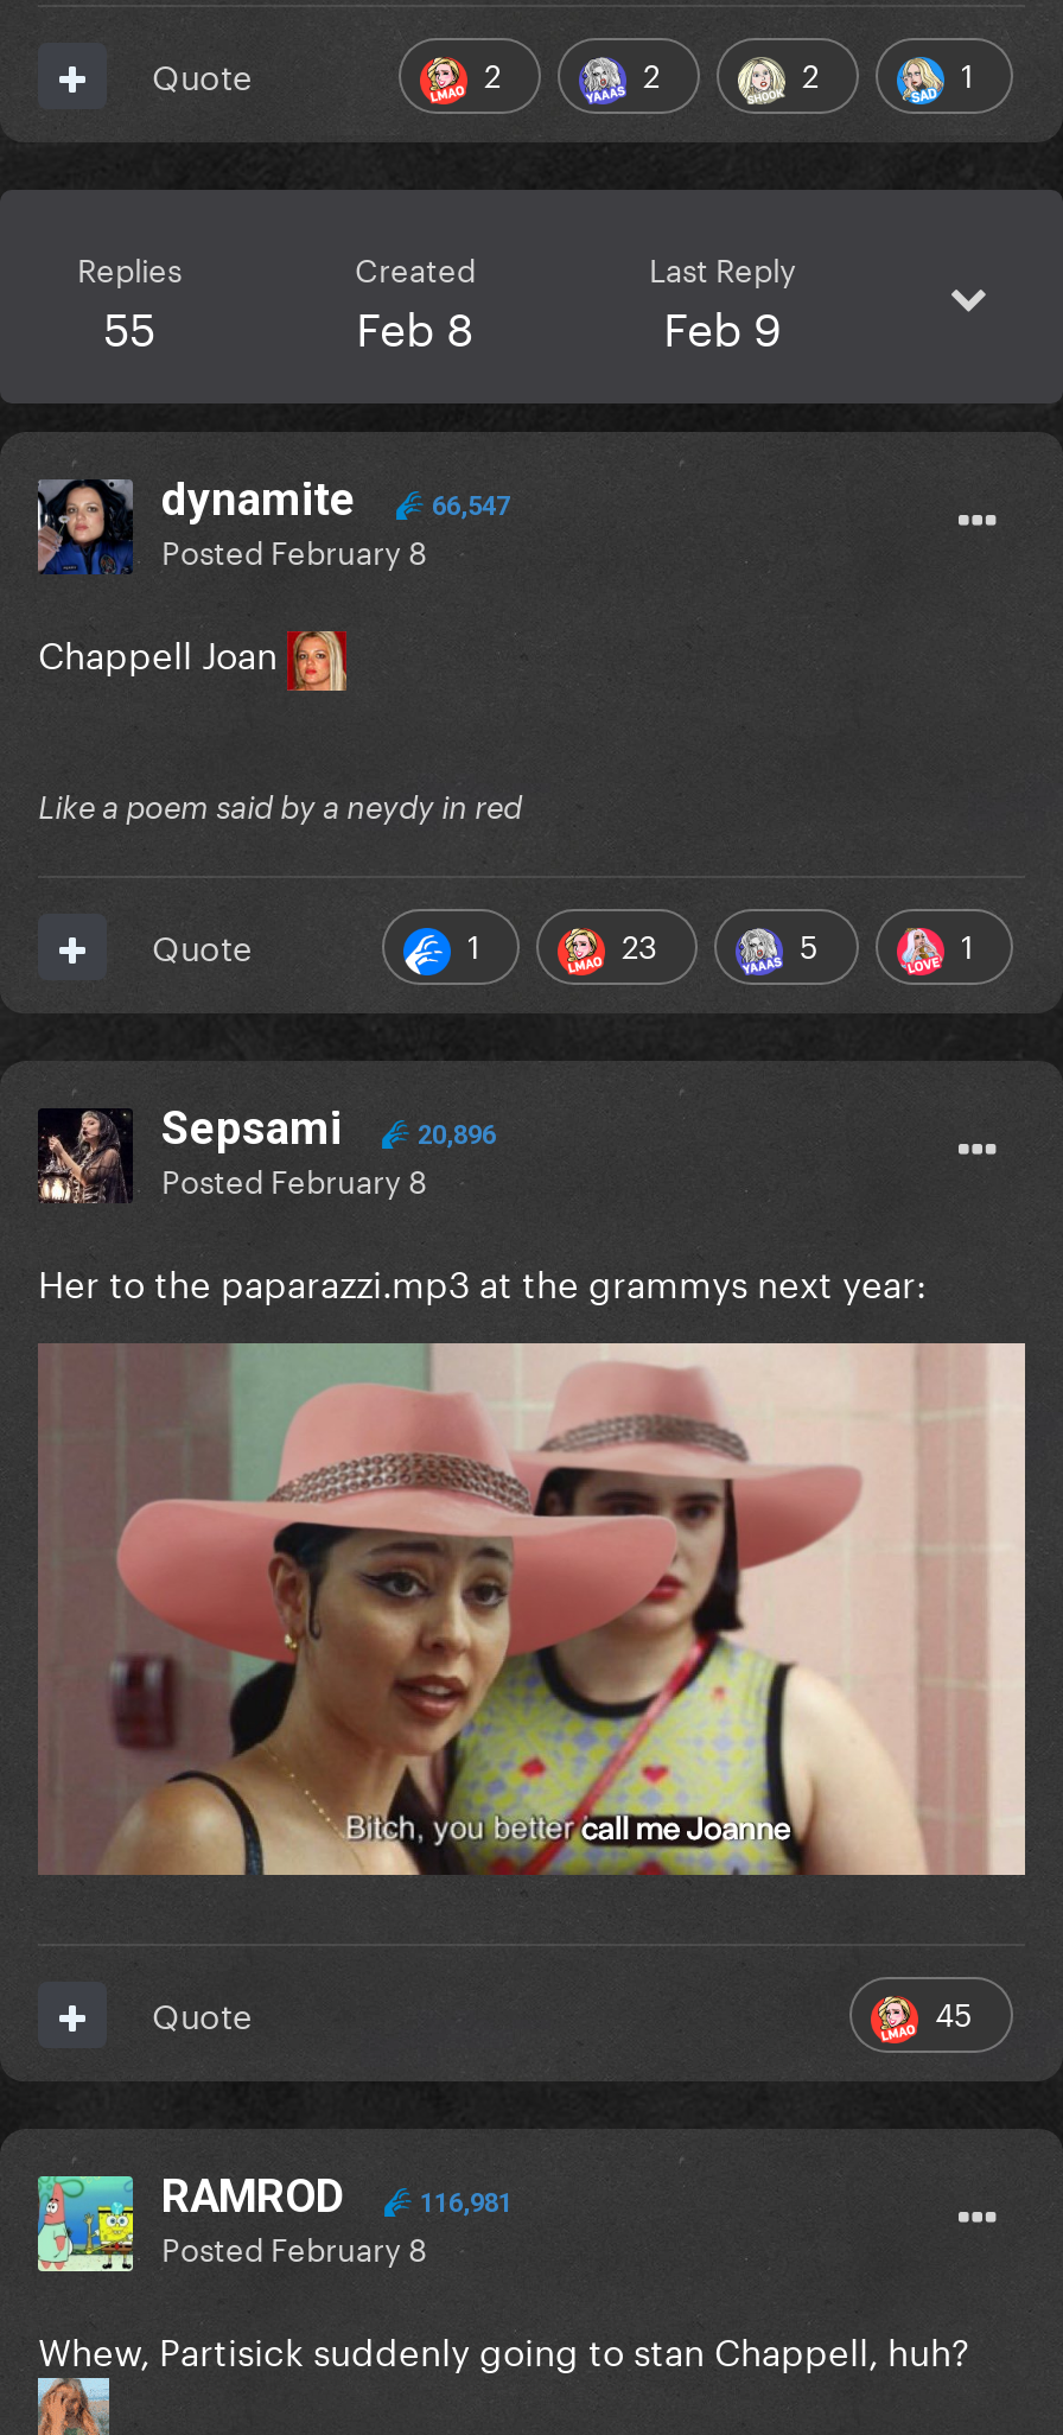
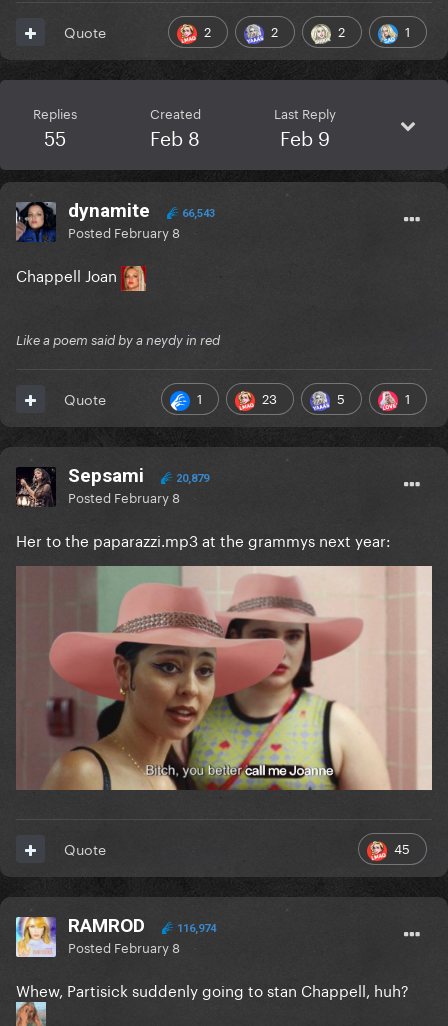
[161,473,510,528] dynamite 66,547 -> [68,199,215,222] dynamite 66,543
[410,1121,496,1152] 20,896 -> [173,472,209,485] 20,879
[36,2170,513,2271] [image] | RAMROD 116,981 -> [15,914,216,957] [image] | RAMROD 116,974

